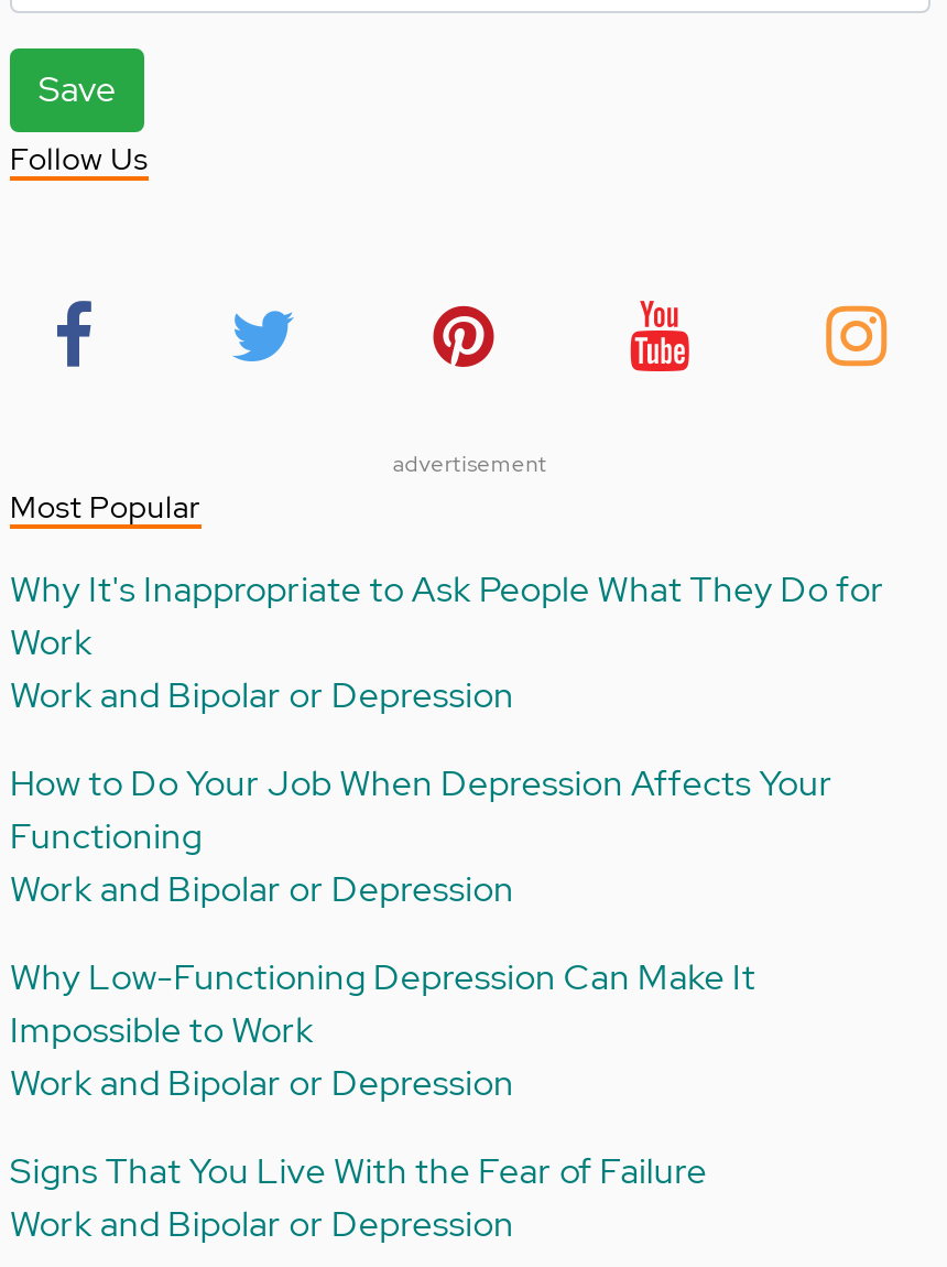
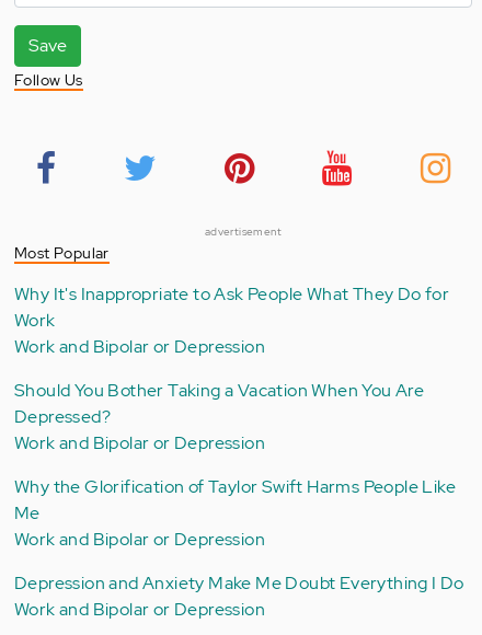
[10,760,833,860] How to Do Your Job When Depression Affects Your | Functioning -> [14,379,424,428] Should You Bother Taking a Vacation When You Are | Depressed?
[10,954,756,1053] Why Low-Functioning Depression Can Make It | Impossible to Work -> [14,475,456,525] Why the Glorification of Taylor Swift Harms People Like | Me
[10,1148,707,1195] Signs That You Live With the Fear of Failure -> [14,572,464,595] Depression and Anxiety Make Me Doubt Everything I Do

